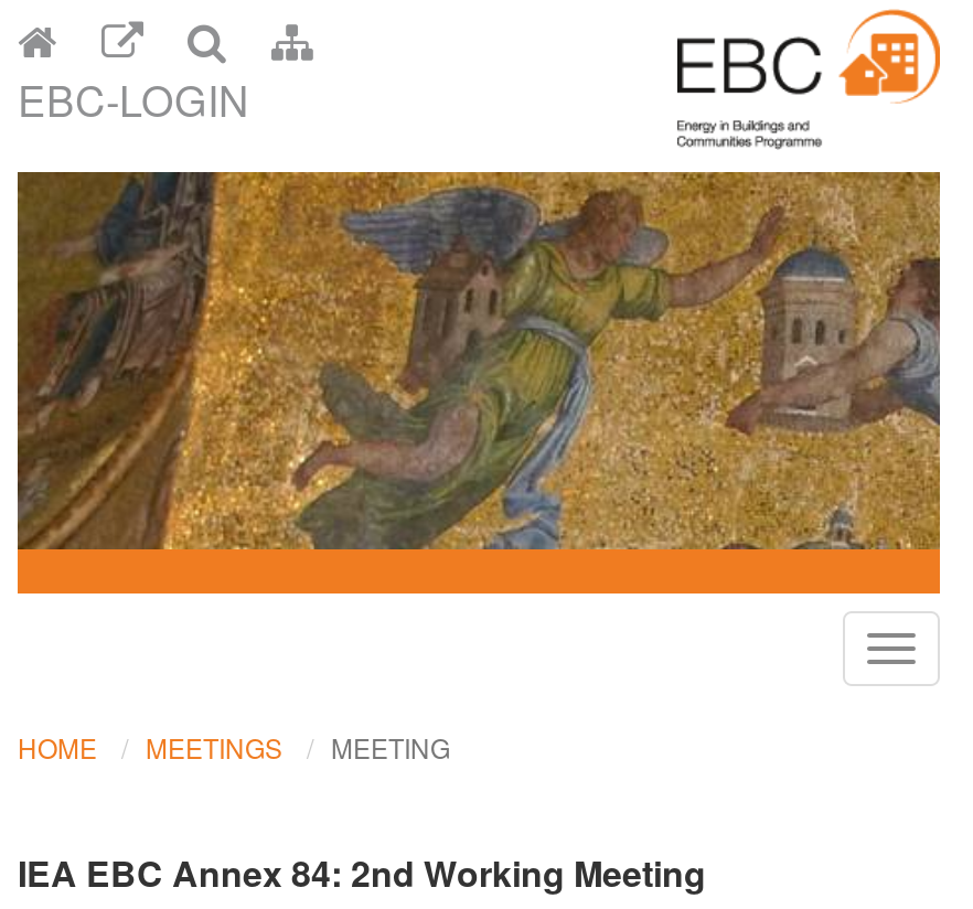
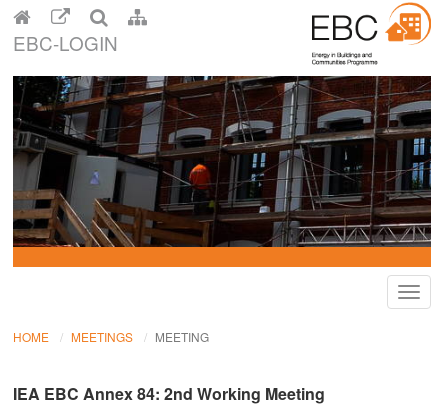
[15,170,942,549] [image] -> [12,75,432,248] [image]

